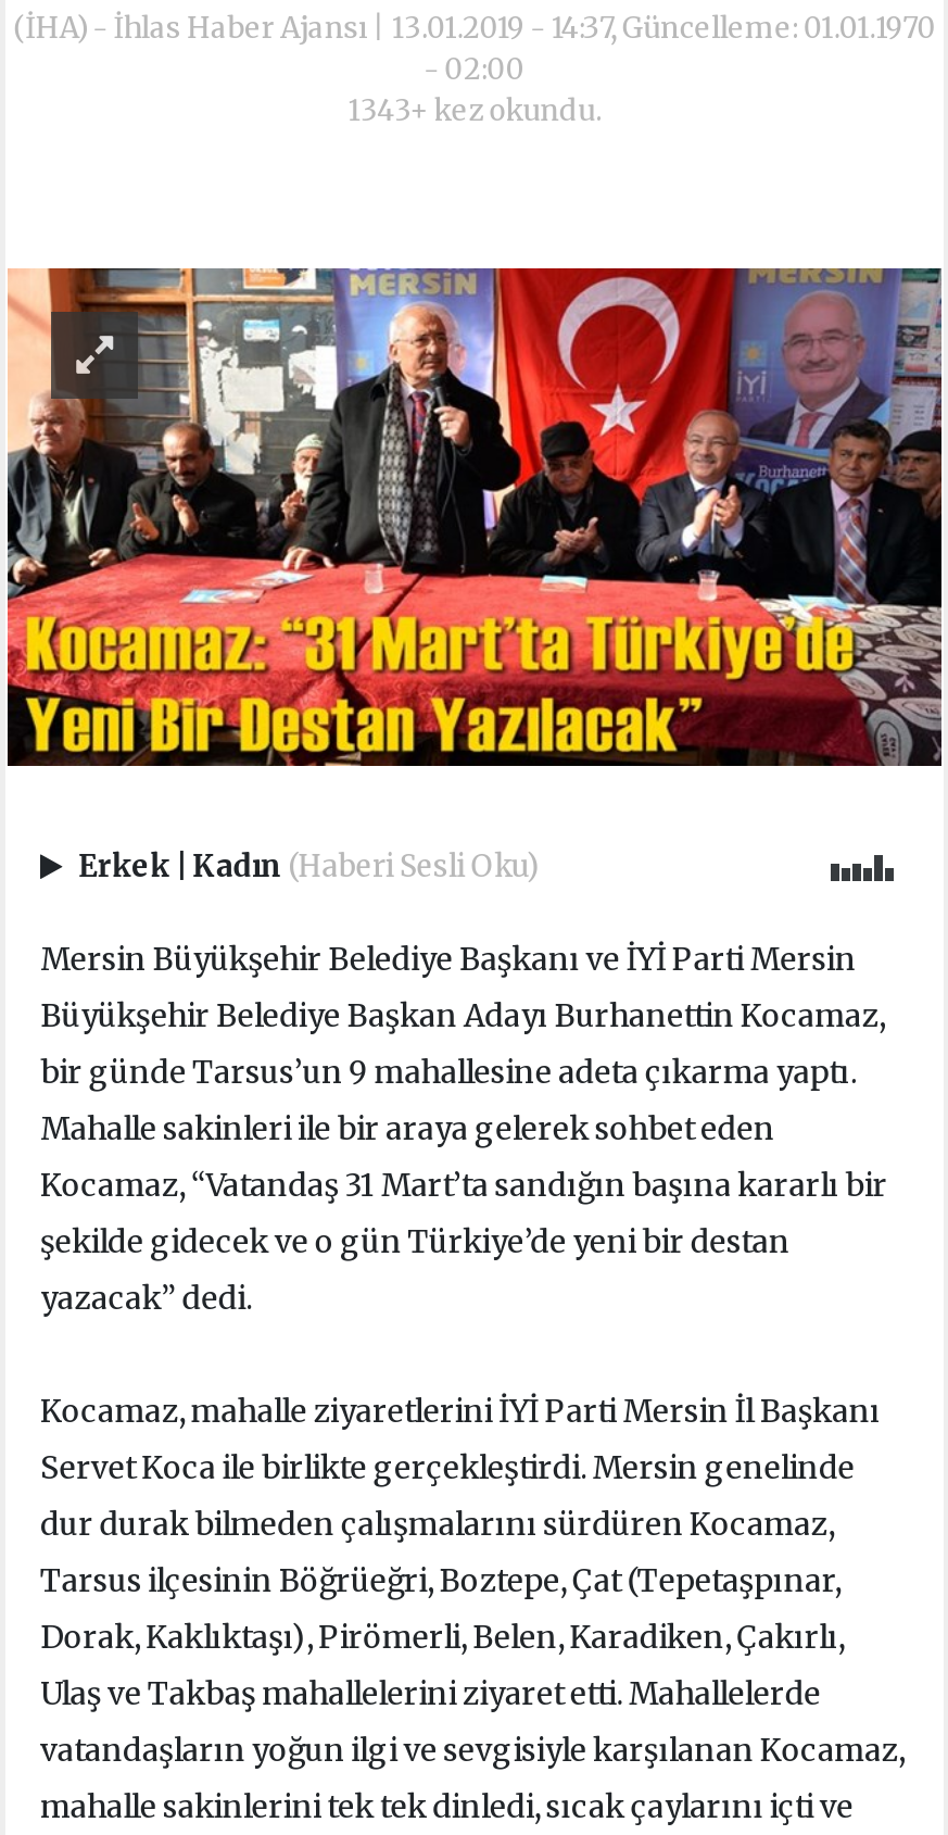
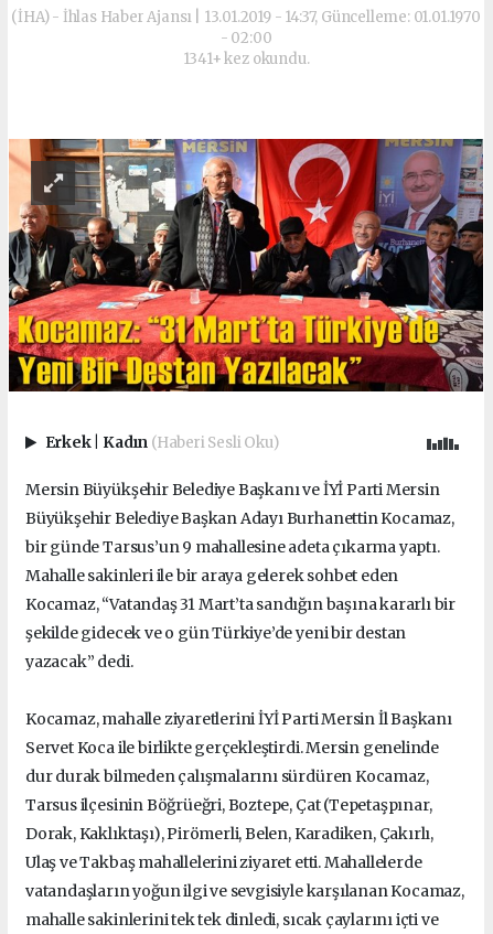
[348,92,601,129] 1343+ kez okundu. -> [183,49,309,68] 1341+ kez okundu.

